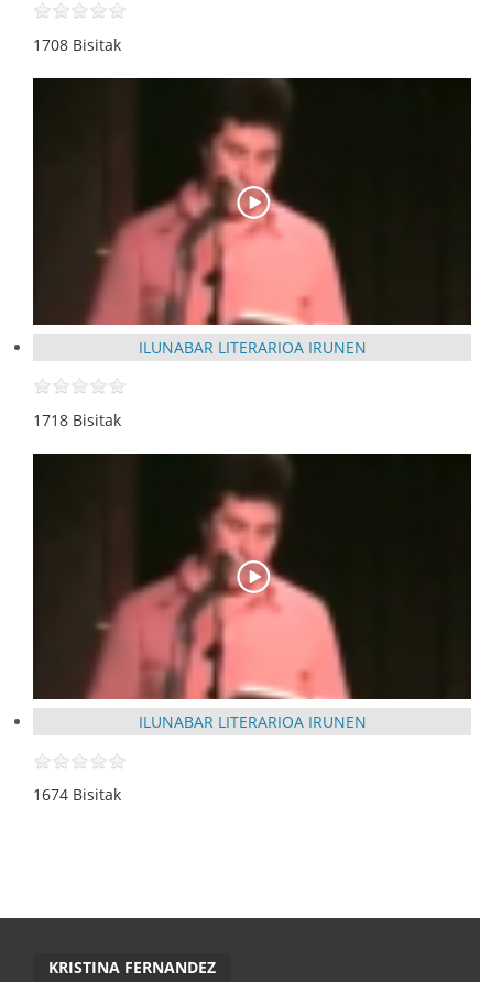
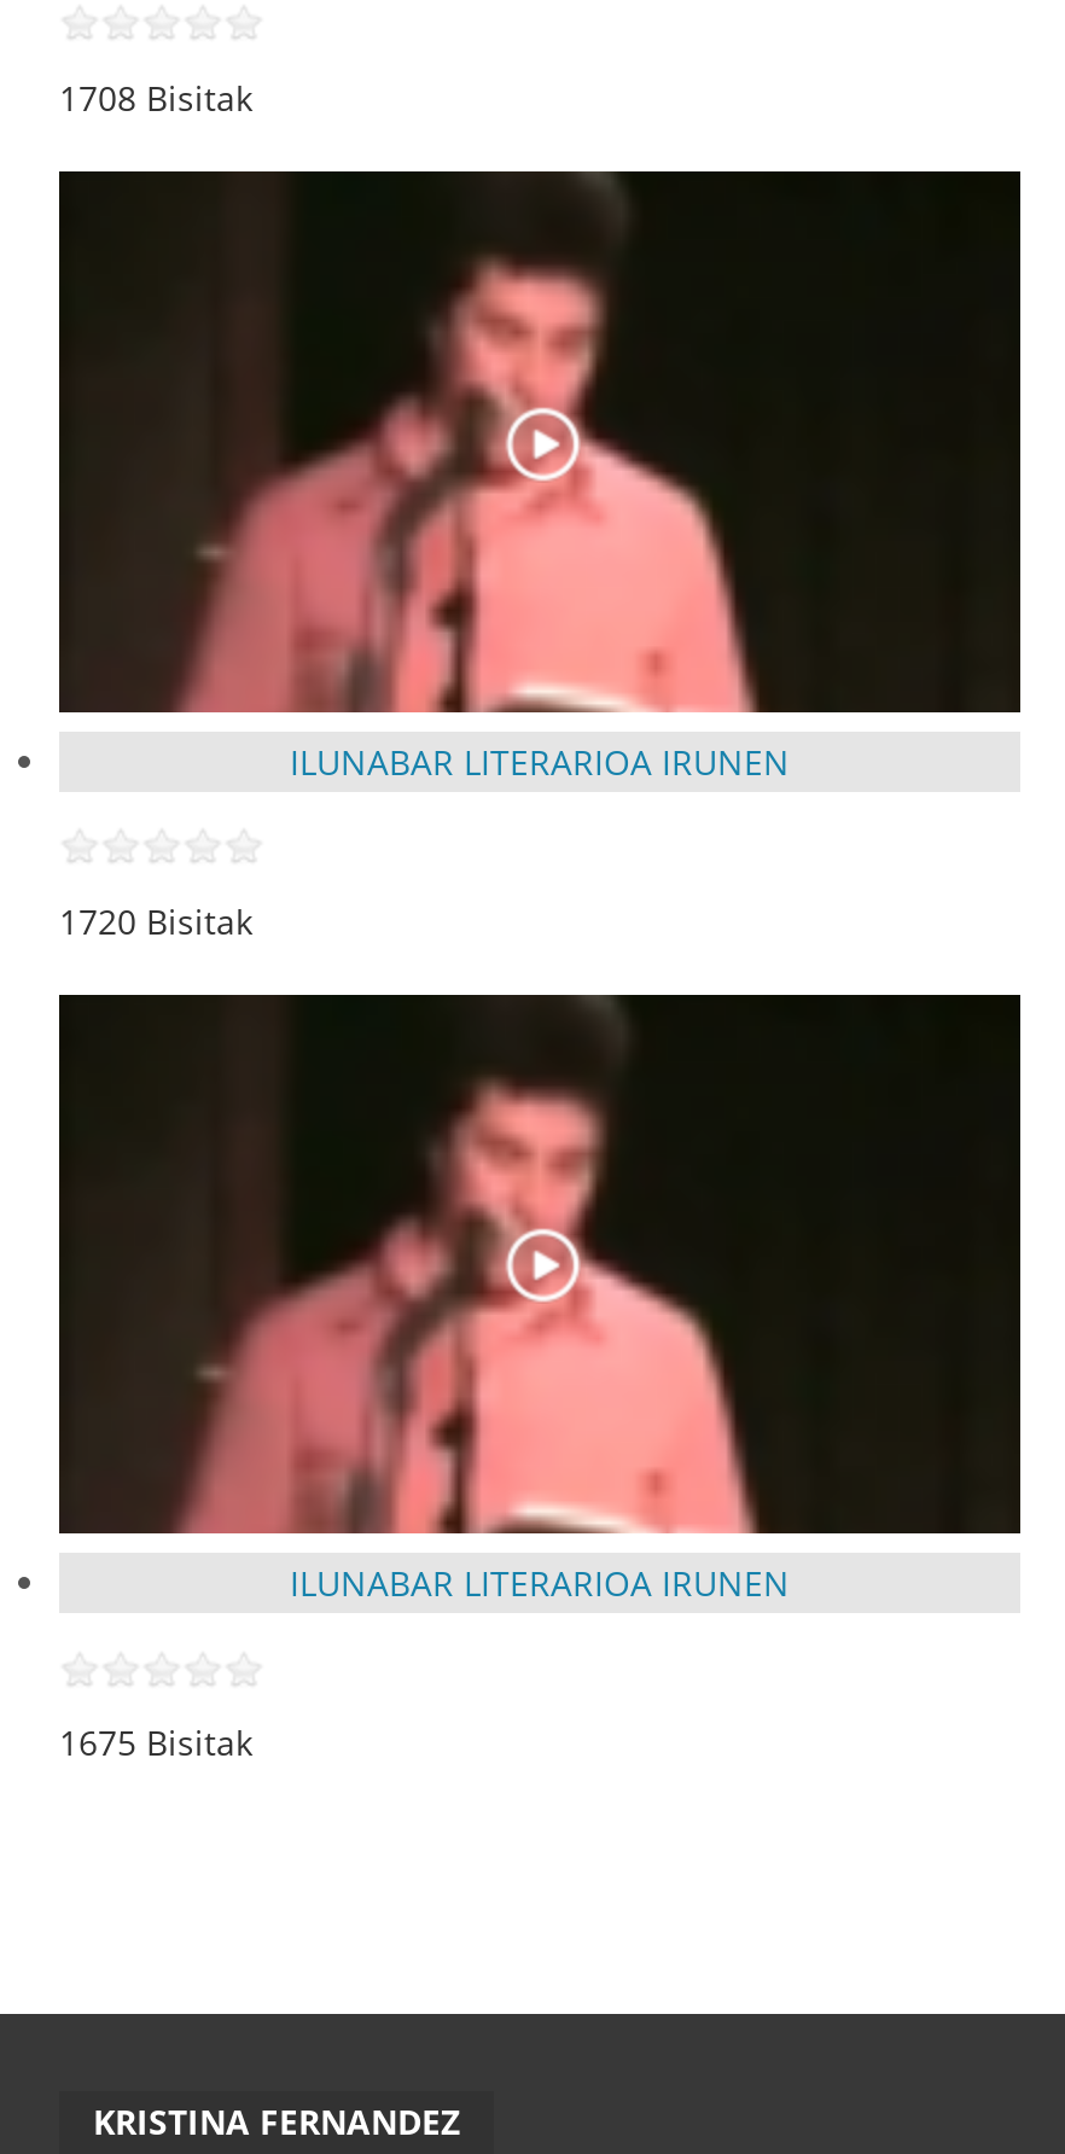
[33,409,121,430] 1718 Bisitak -> [59,897,252,943] 1720 Bisitak
[33,784,121,805] 1674 Bisitak -> [59,1720,252,1766] 1675 Bisitak

